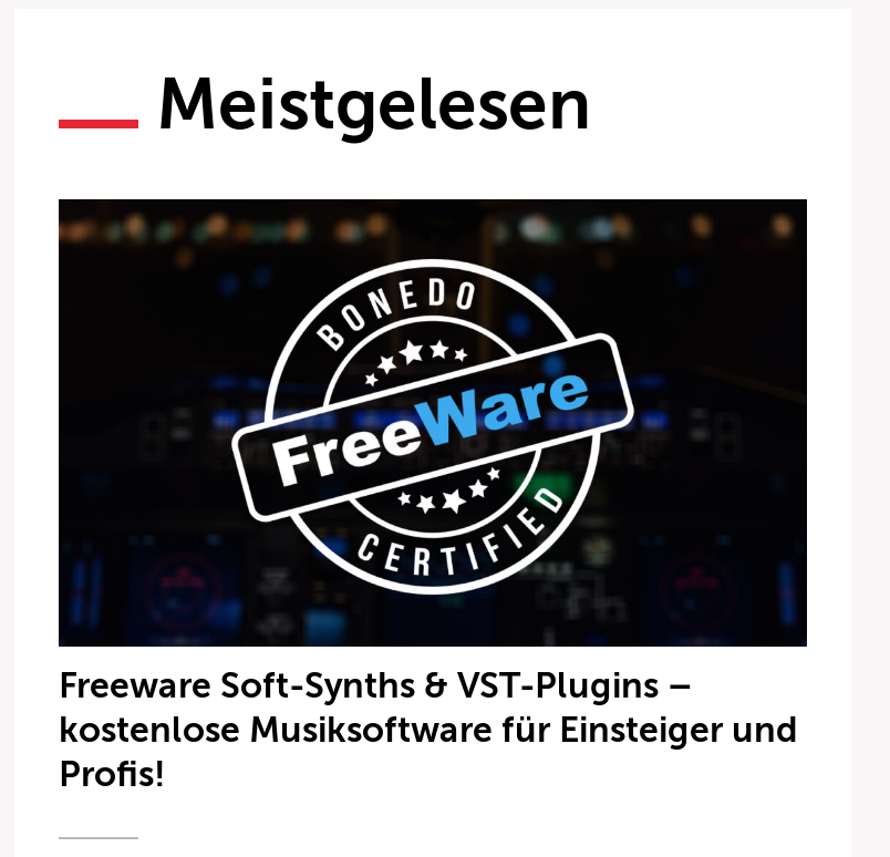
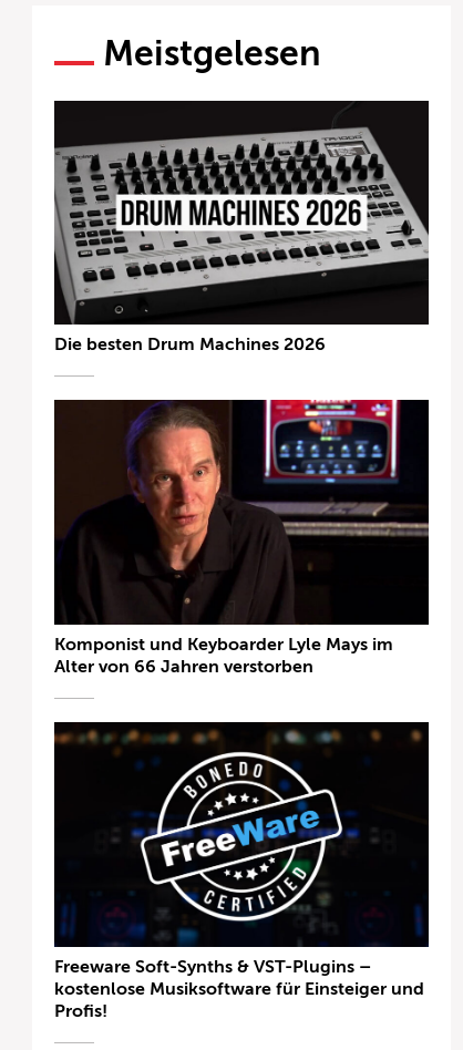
none -> [53,399,430,677] [image] | Komponist und Keyboarder Lyle Mays im | Alter von 66 Jahren verstorben
none -> [54,110,429,355] [image] | Die besten Drum Machines 2026

